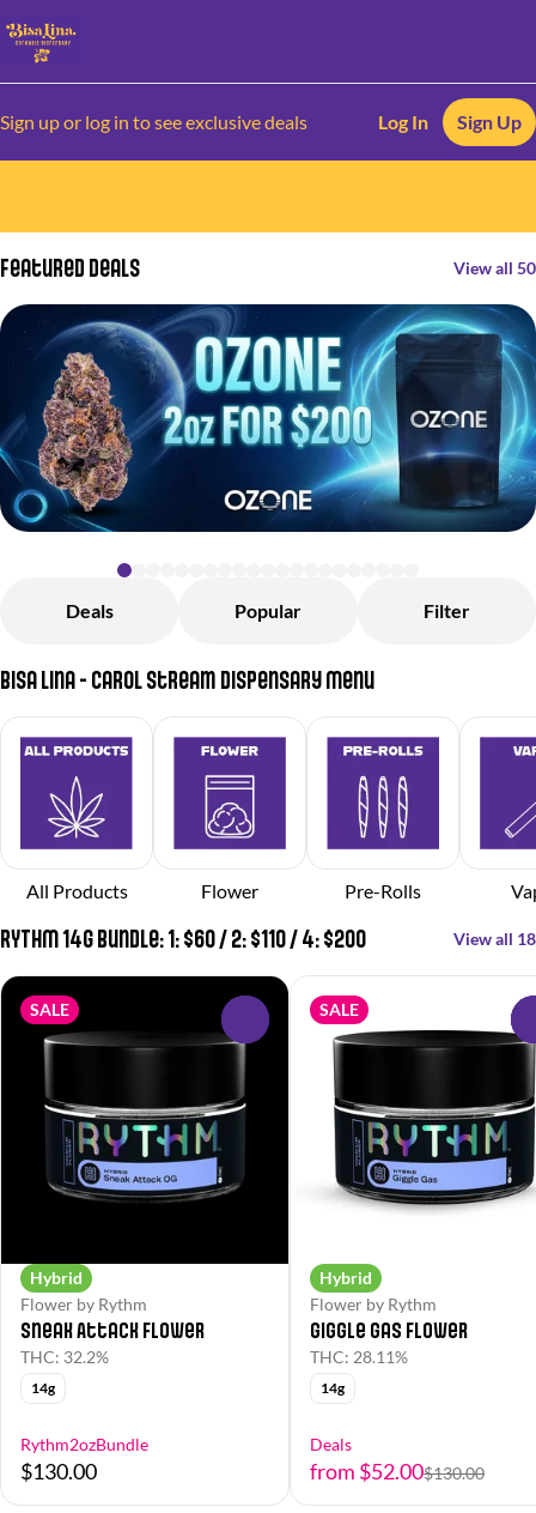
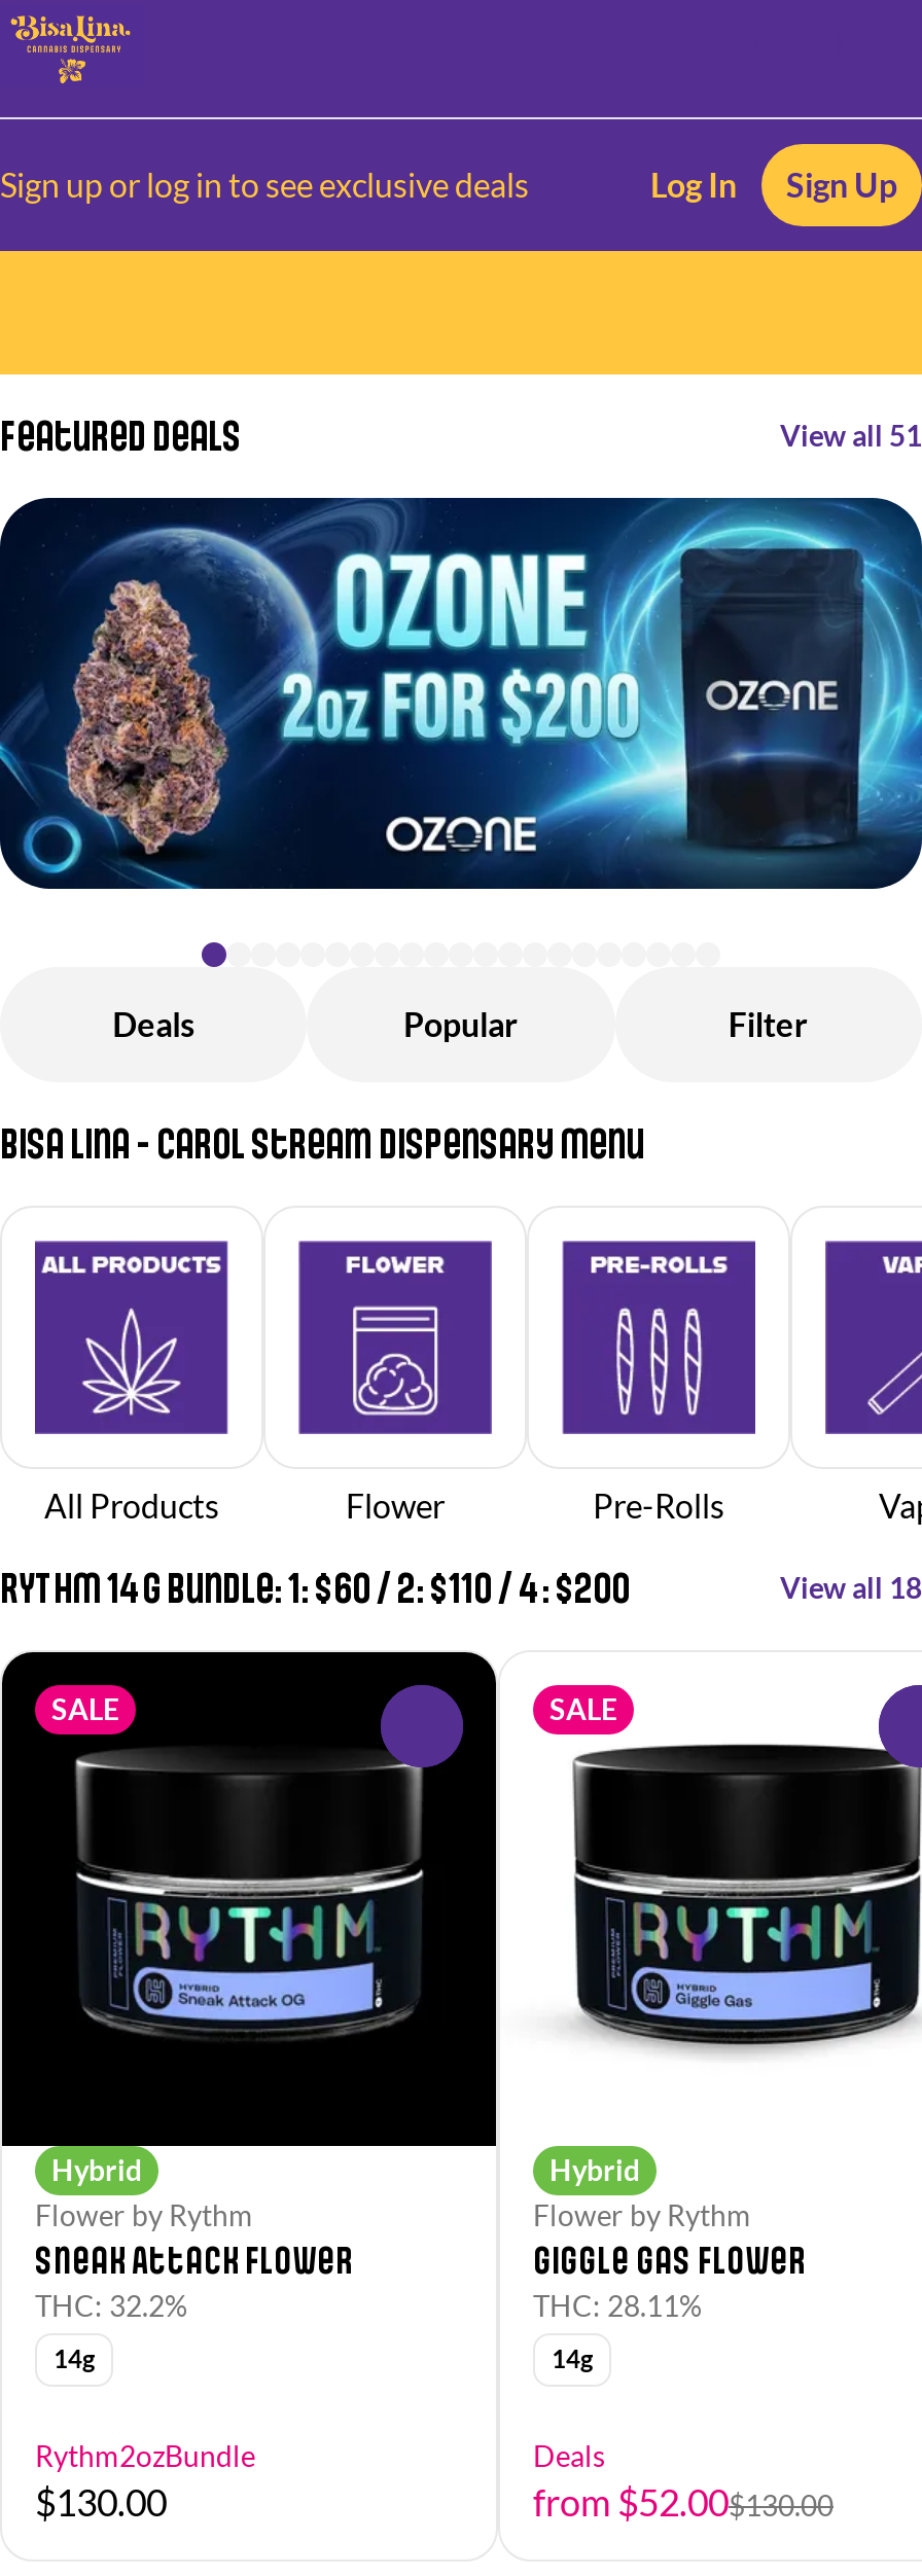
[453,258,536,278] View all 50 -> [780,418,922,453] View all 51

